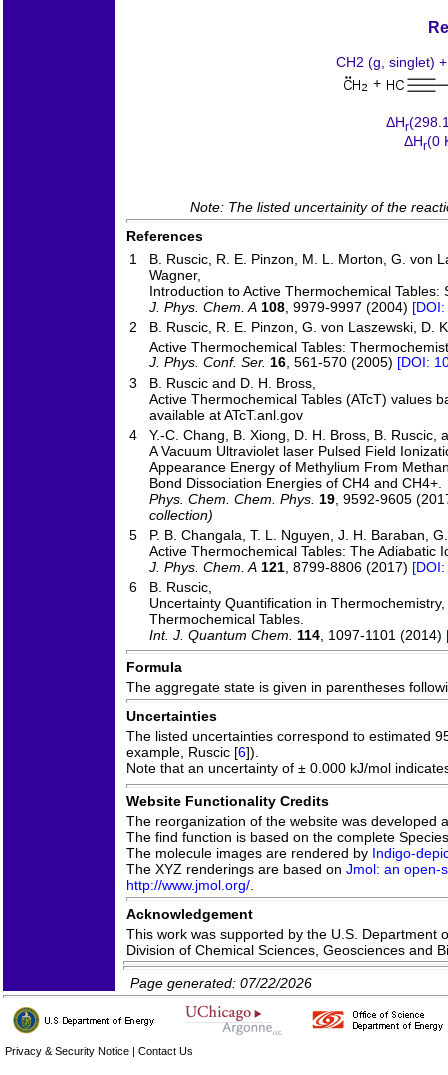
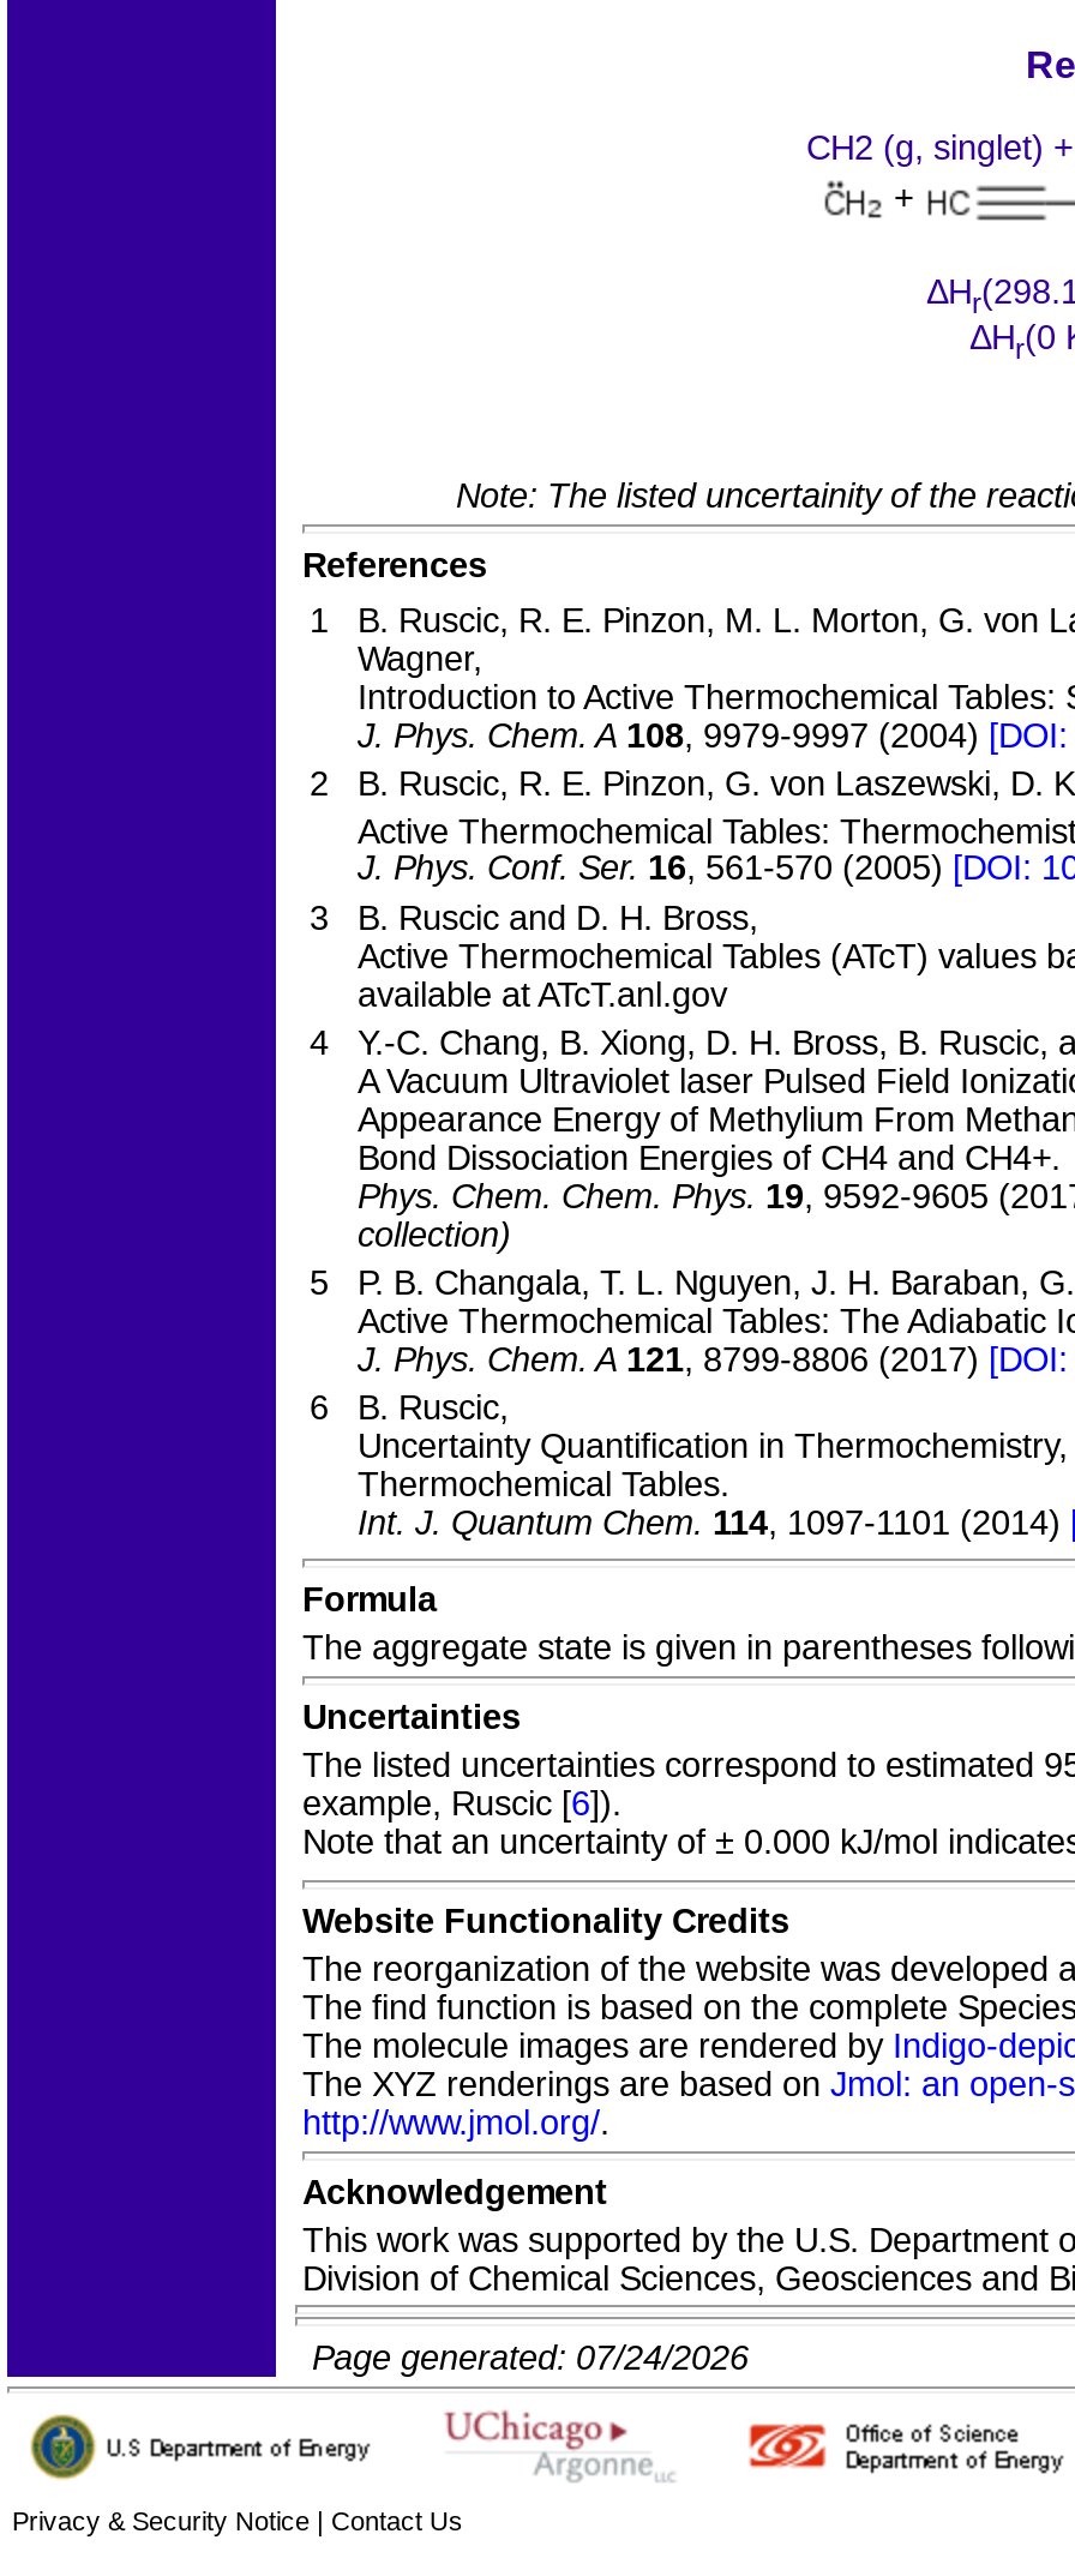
[130,975,312,991] Page generated: 07/22/2026 -> [312,2338,749,2377] Page generated: 07/24/2026

